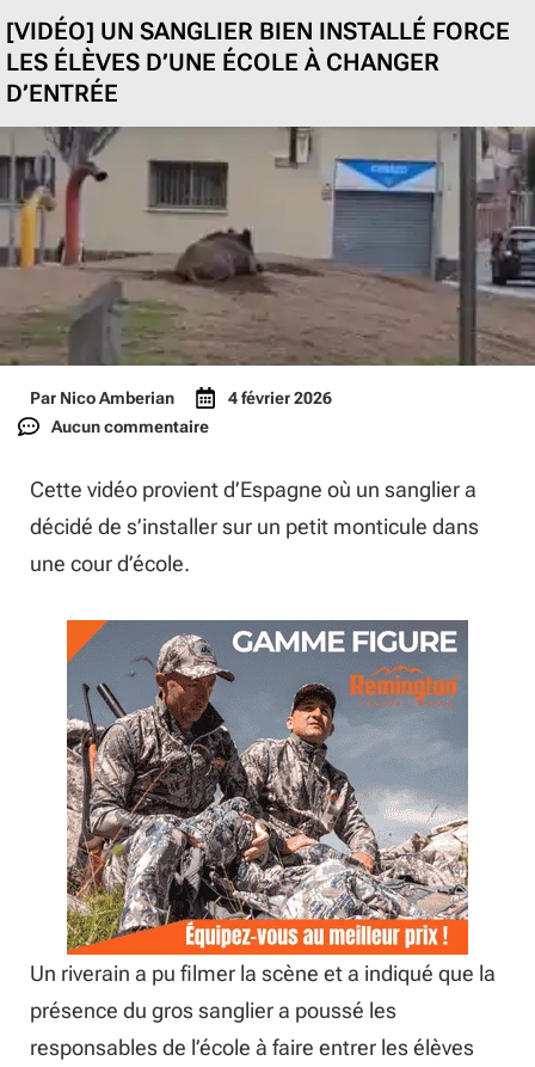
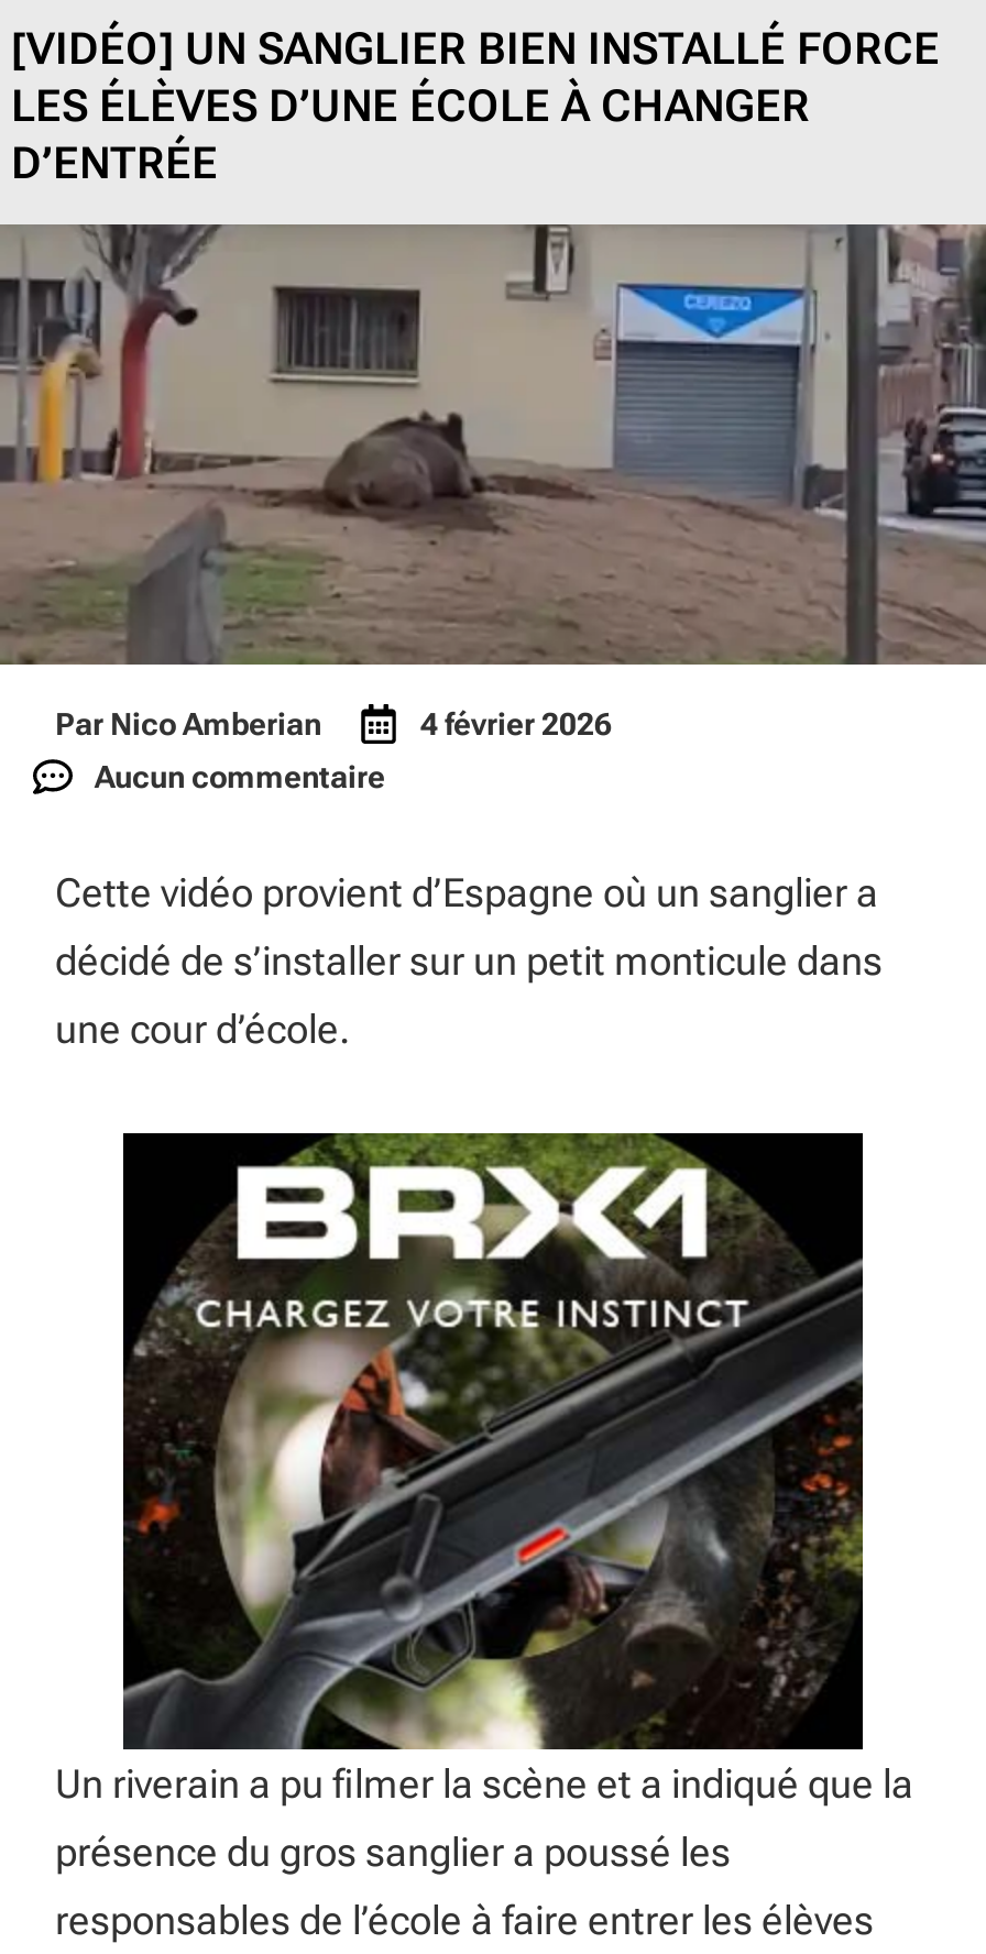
[66,619,469,956] [image] -> [121,1131,865,1752] [image]

